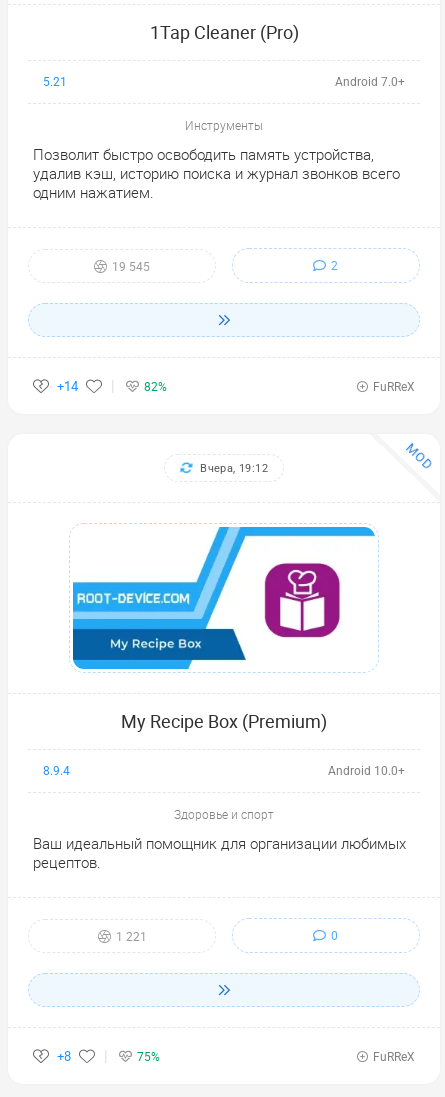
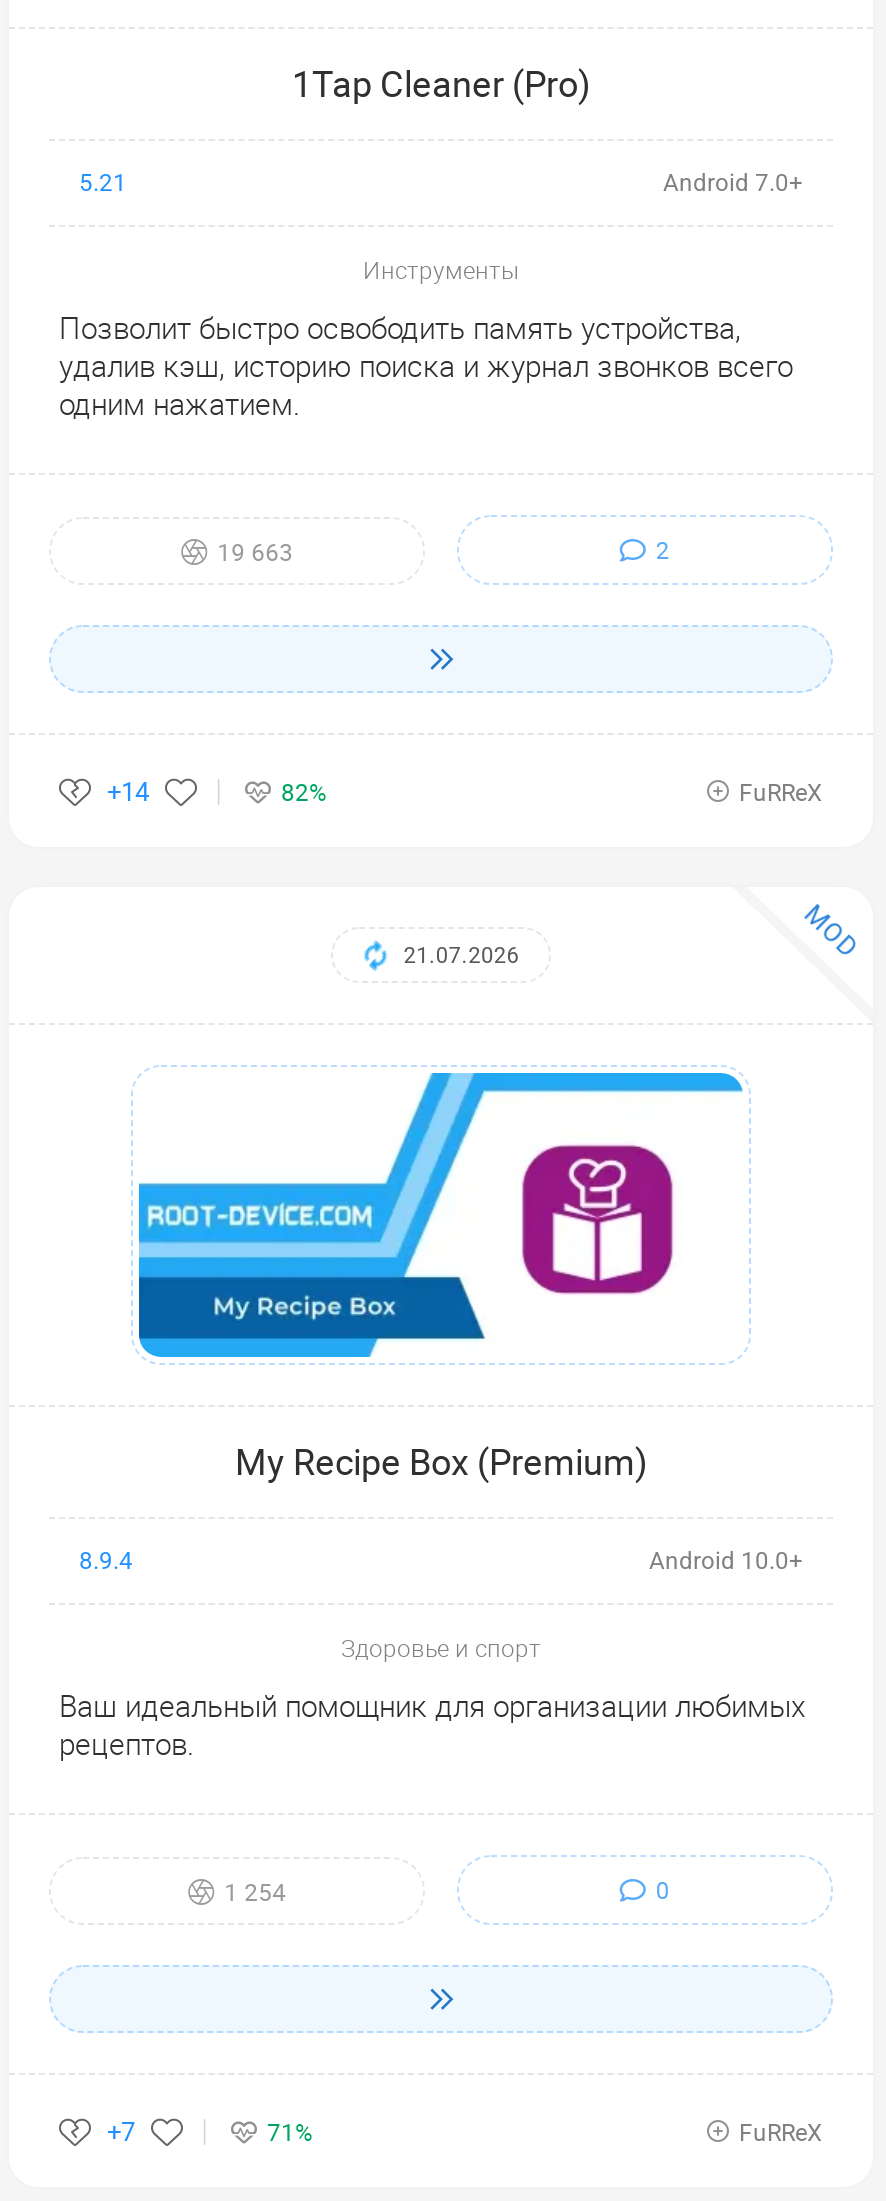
[112,257,150,273] 19 545 -> [217,534,293,566] 19 663
[200,461,268,474] Вчера, 19:12 -> [403,942,519,968] 21.07.2026
[116,927,147,943] 1 221 -> [224,1874,286,1906] 1 254
[57,1046,71,1064] +8 -> [107,2112,135,2148] +7
[137,1048,160,1064] 75% -> [267,2115,313,2147] 71%

